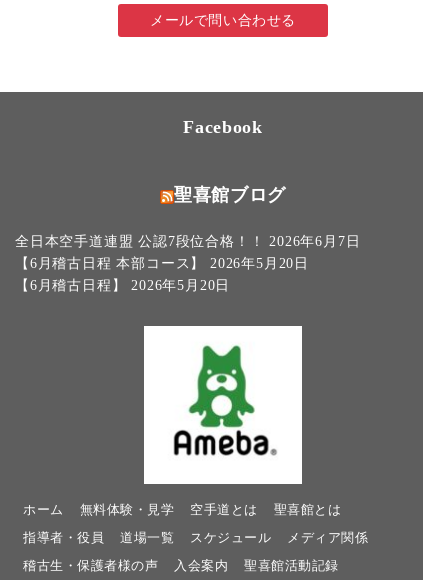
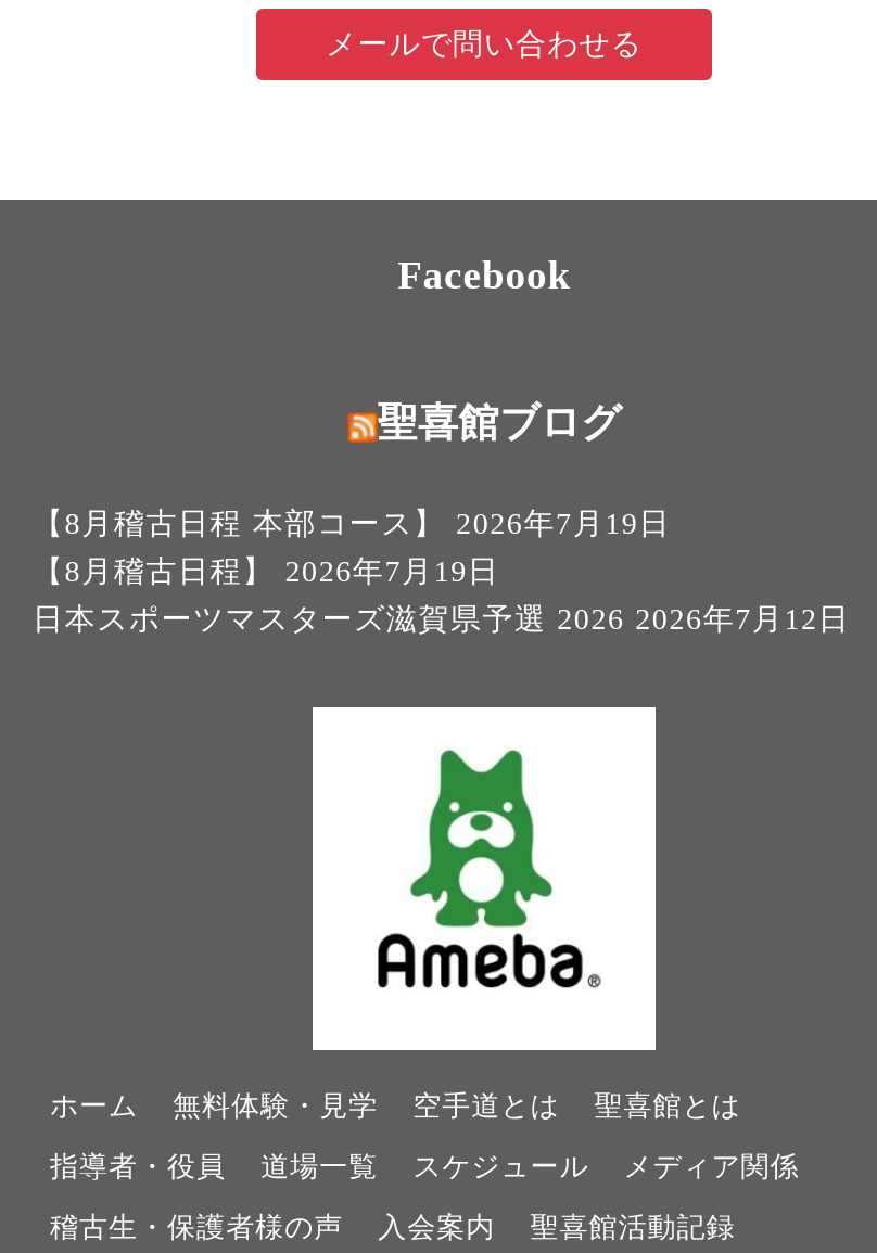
[15,233,360,293] 全日本空手道連盟 公認7段位合格！！ 2026年6月7日 | 【6月稽古日程 本部コース】 2026年5月20日 | 【6月稽古日程】 2026年5月20日 -> [33,506,850,636] 【8月稽古日程 本部コース】 2026年7月19日 | 【8月稽古日程】 2026年7月19日 | 日本スポーツマスターズ滋賀県予選 2026 2026年7月12日

